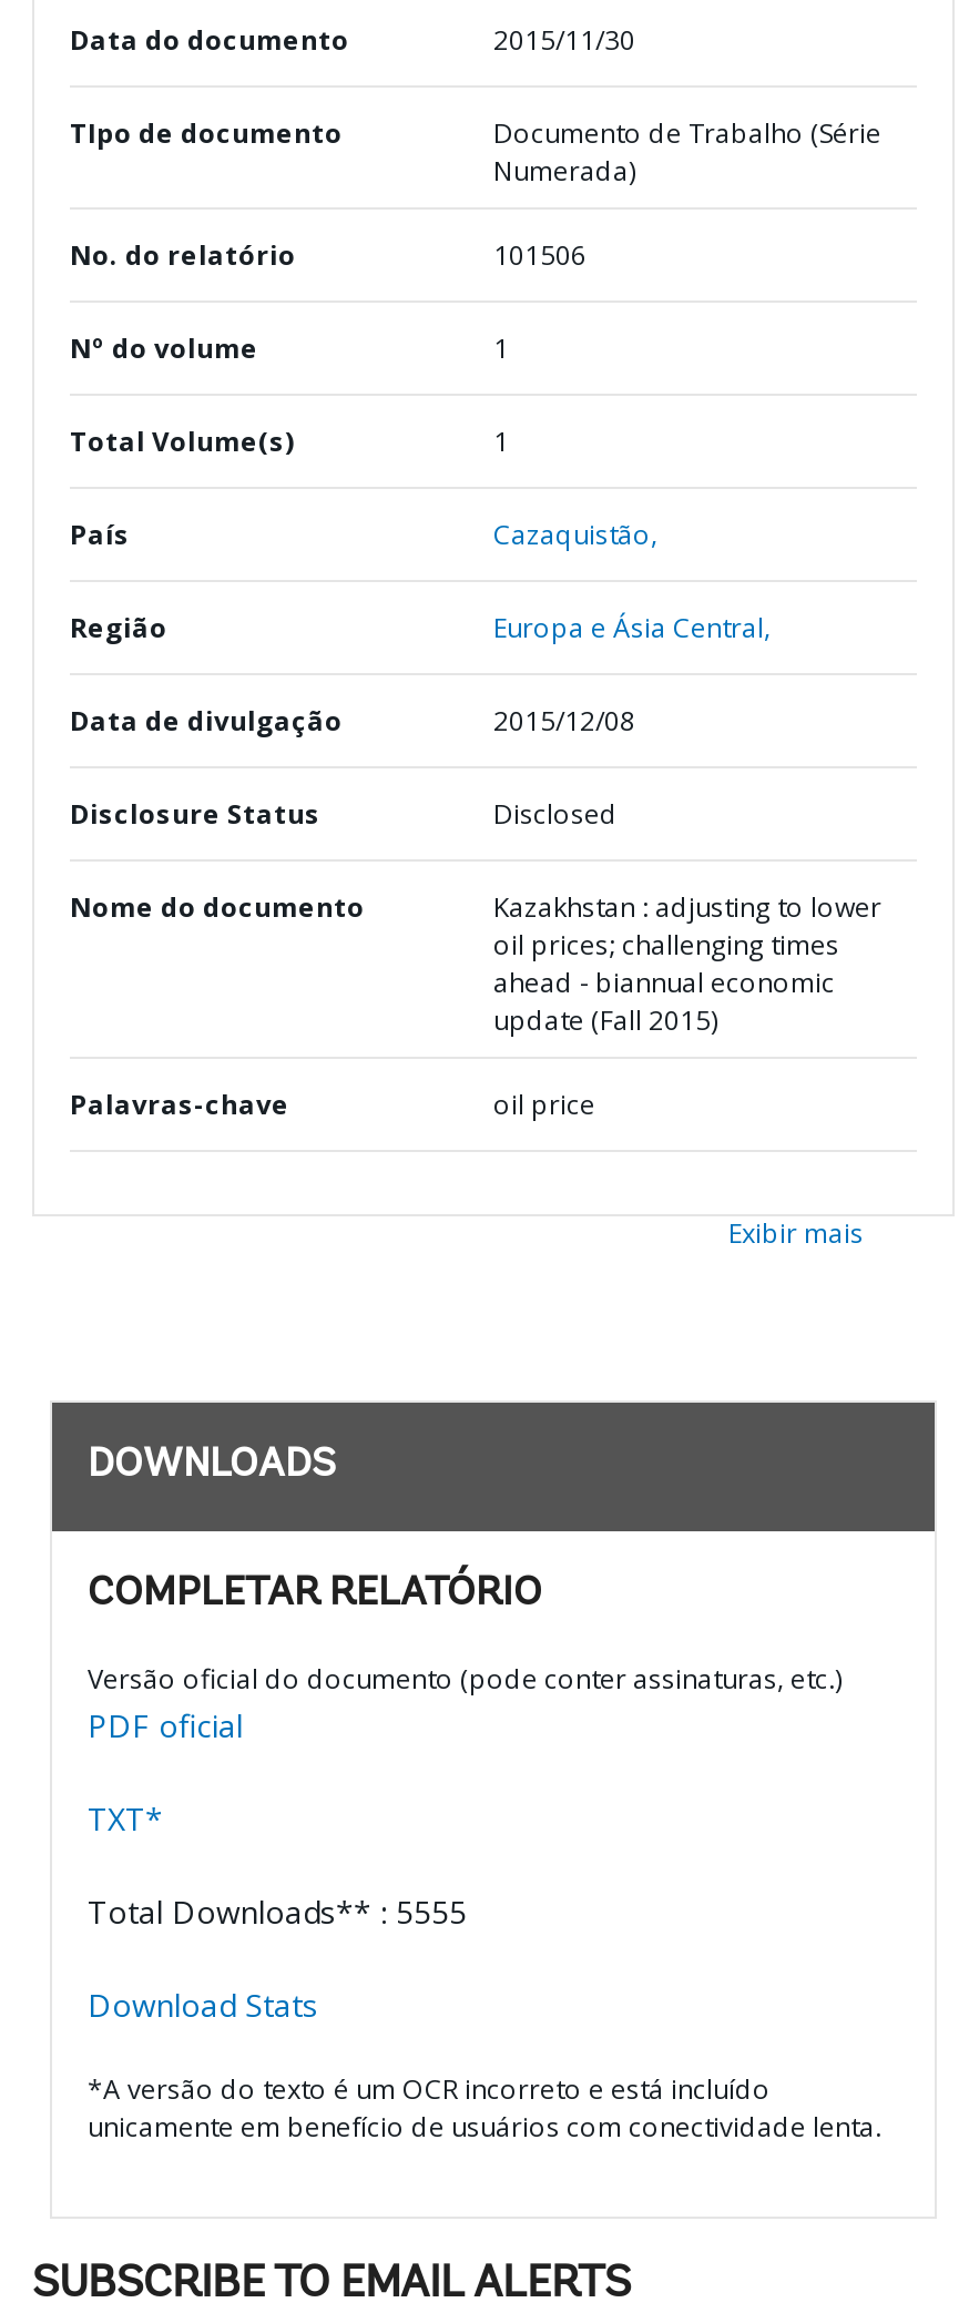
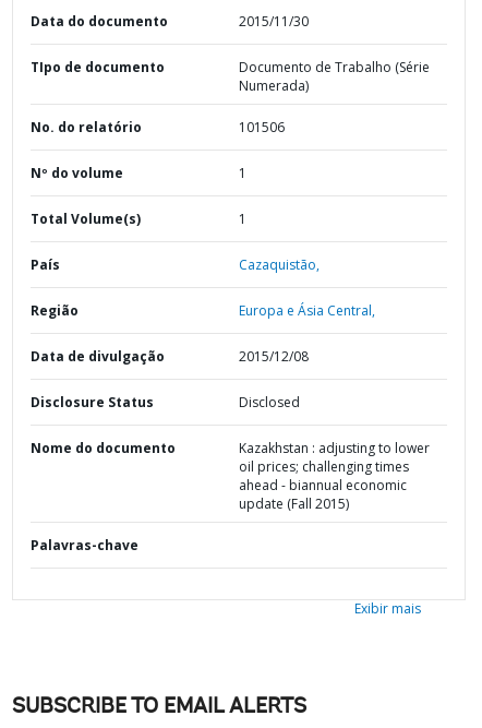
[493,1086,595,1123] oil price -> none
[88,1447,881,2146] DOWNLOADS | COMPLETAR RELATÓRIO | Versão oficial do documento (pode conter assinaturas, etc.) | PDF oficial | TXT* | Total Downloads** : 5555 | Download Stats | *A versão do texto é um OCR incorreto e está incluído | unicamente em benefício de usuários com conectividade lenta. -> none

